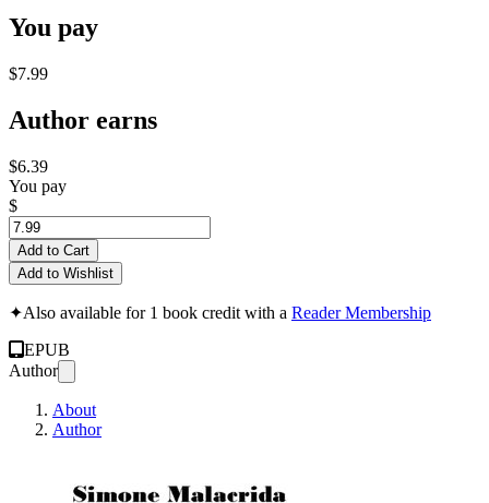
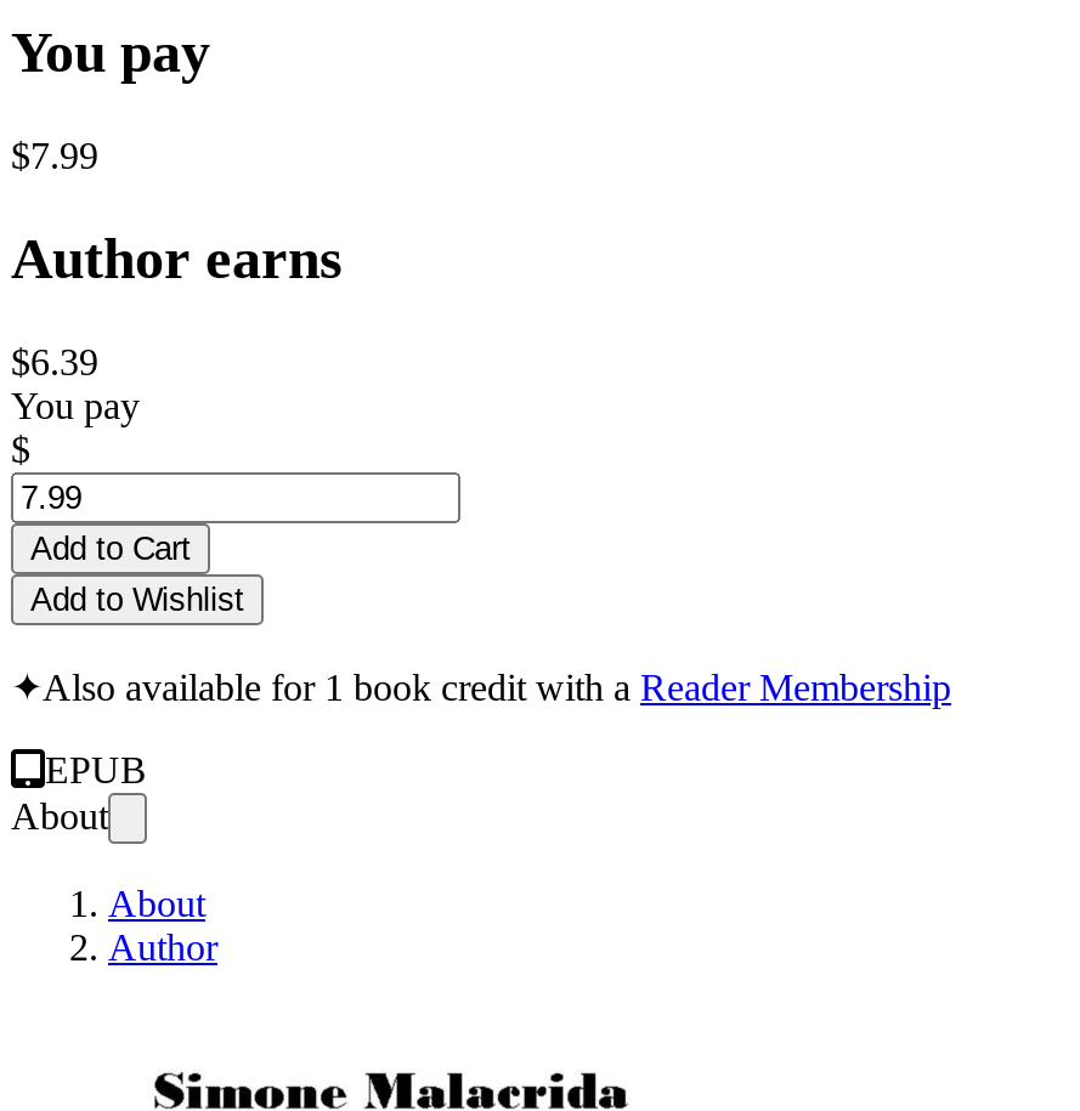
[9,361,58,379] Author -> [11,795,108,836] About

